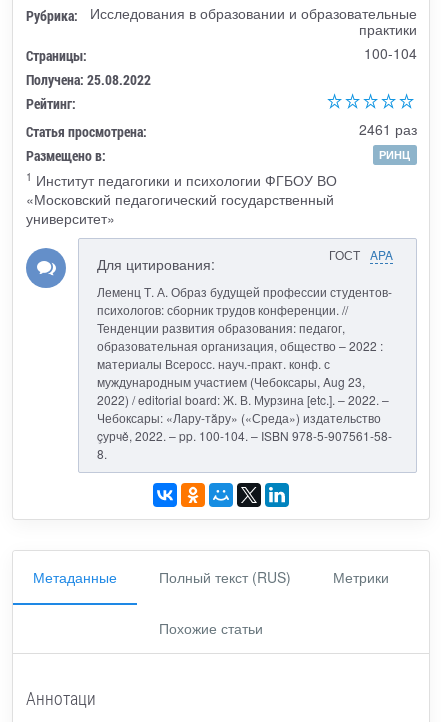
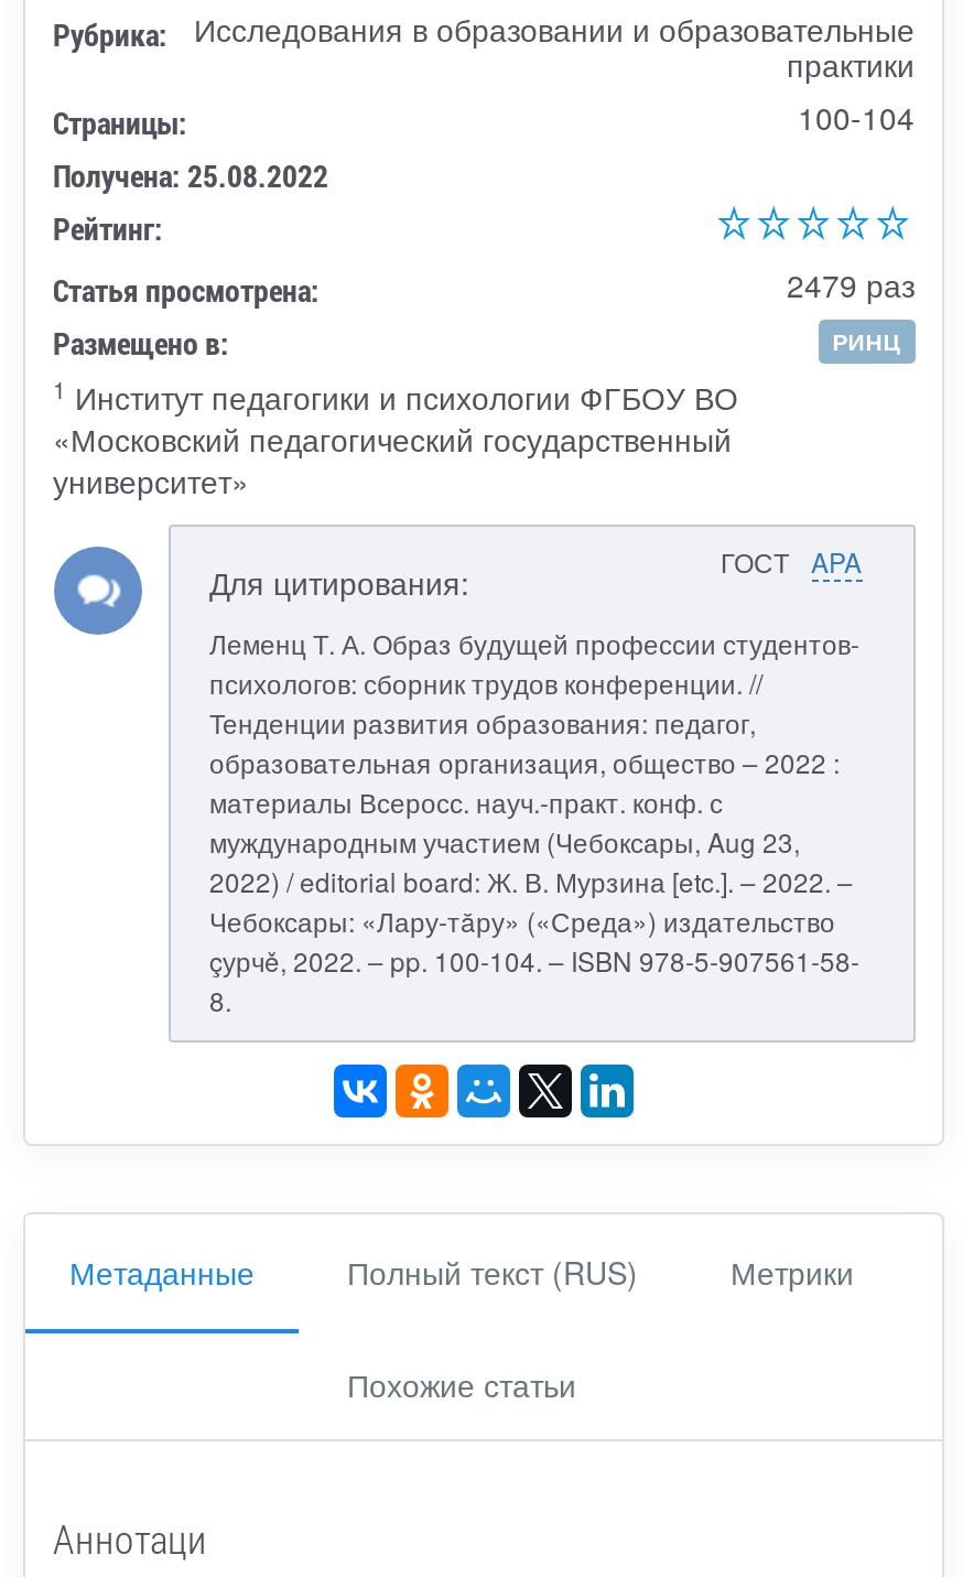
[358,119,416,139] 2461 раз -> [787,262,915,306] 2479 раз

